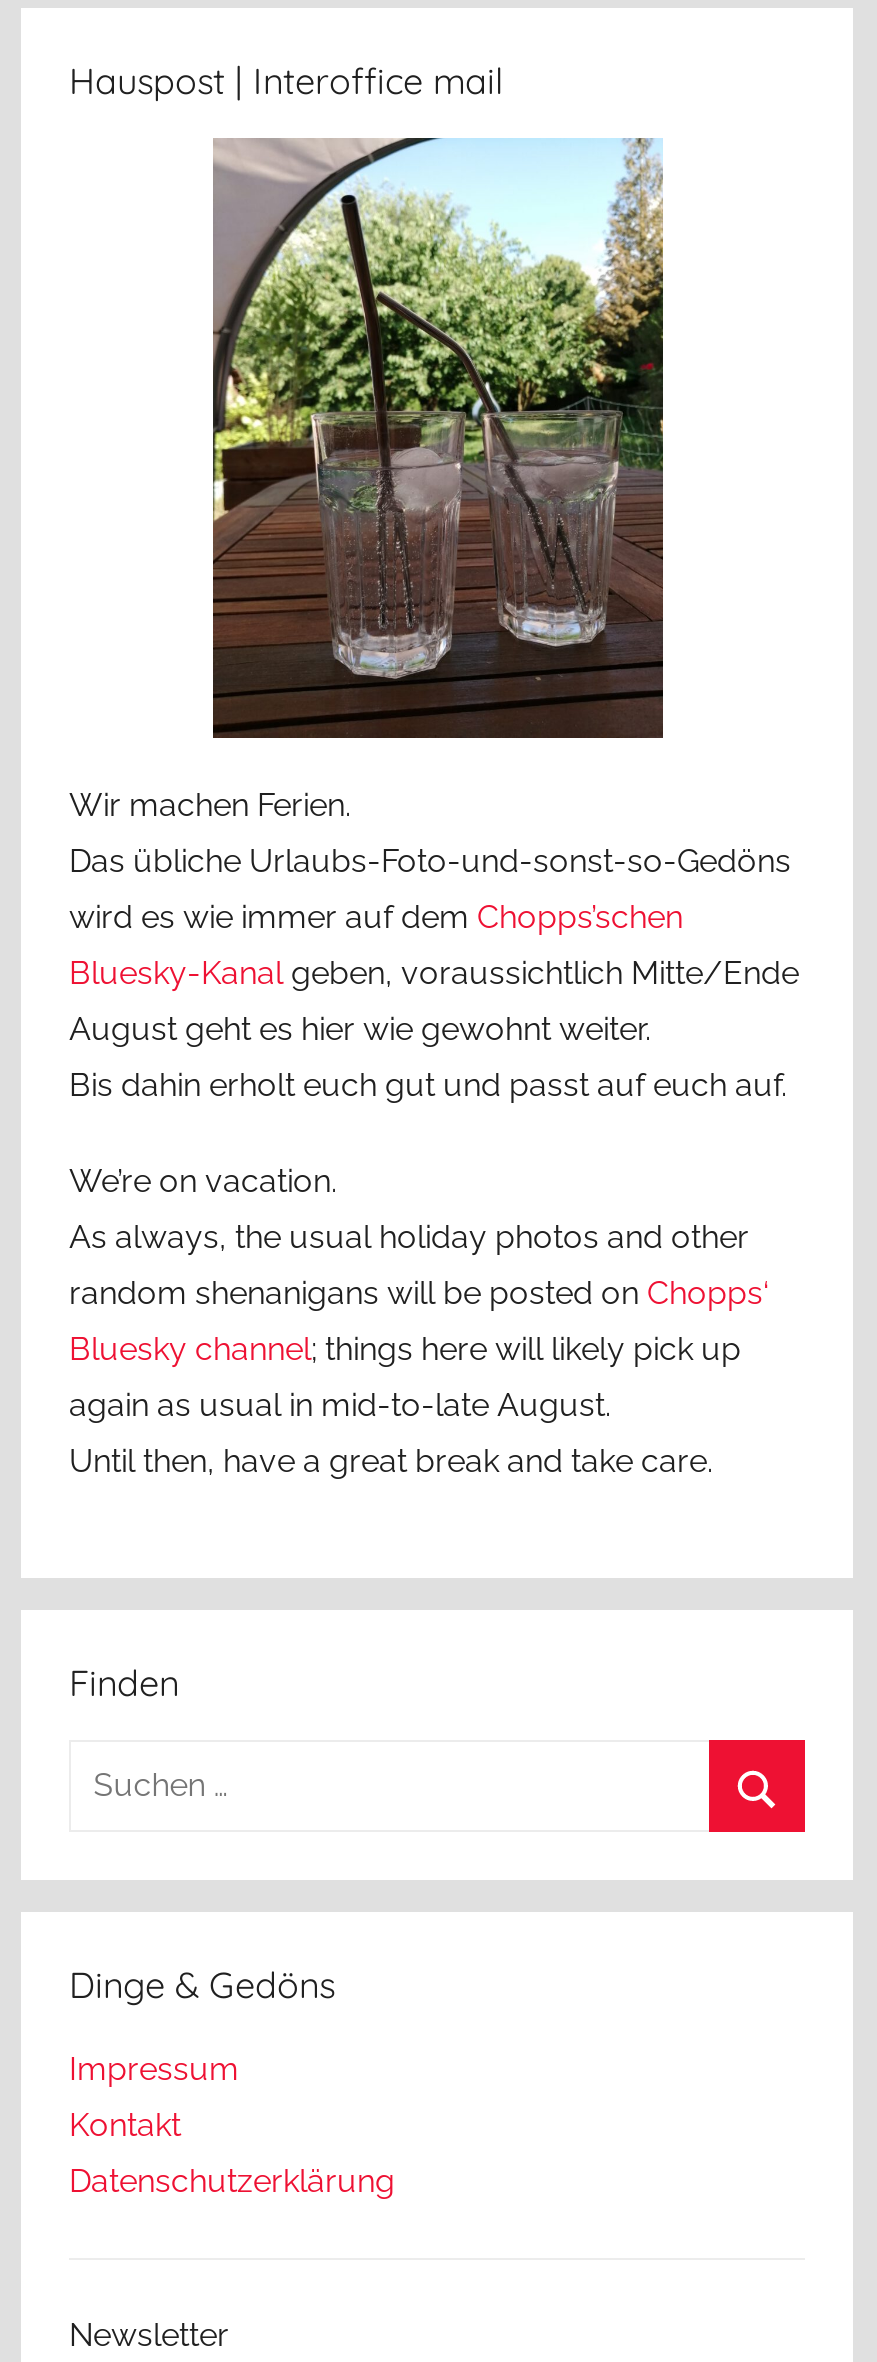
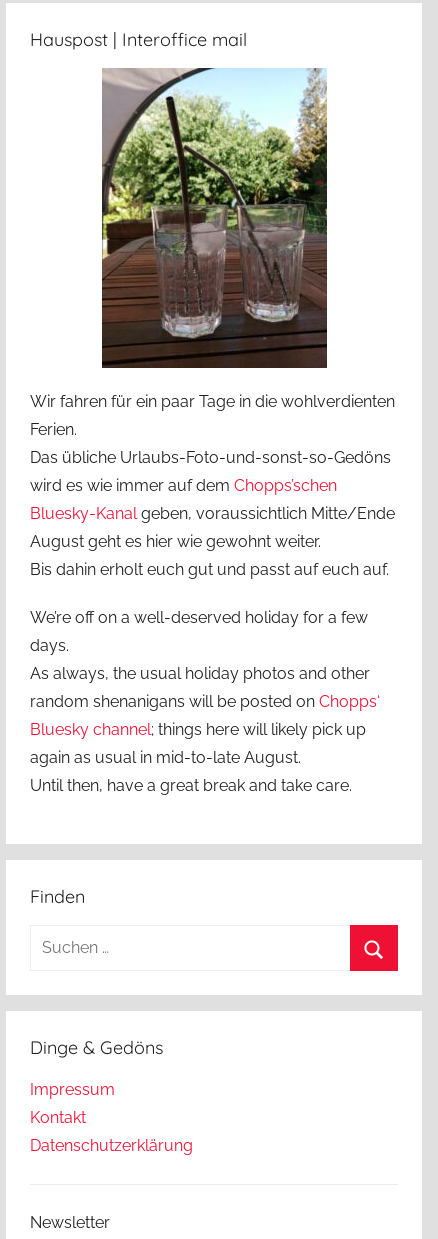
[69,785,351,823] Wir machen Ferien. -> [30,392,395,439] Wir fahren für ein paar Tage in die wohlverdienten | Ferien.
[69,1161,337,1199] We’re on vacation. -> [30,608,368,655] We’re off on a well-deserved holiday for a few | days.

